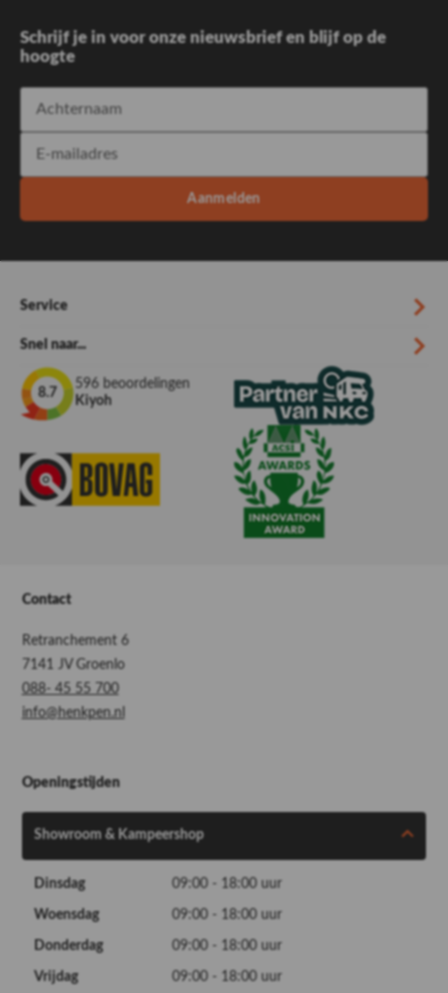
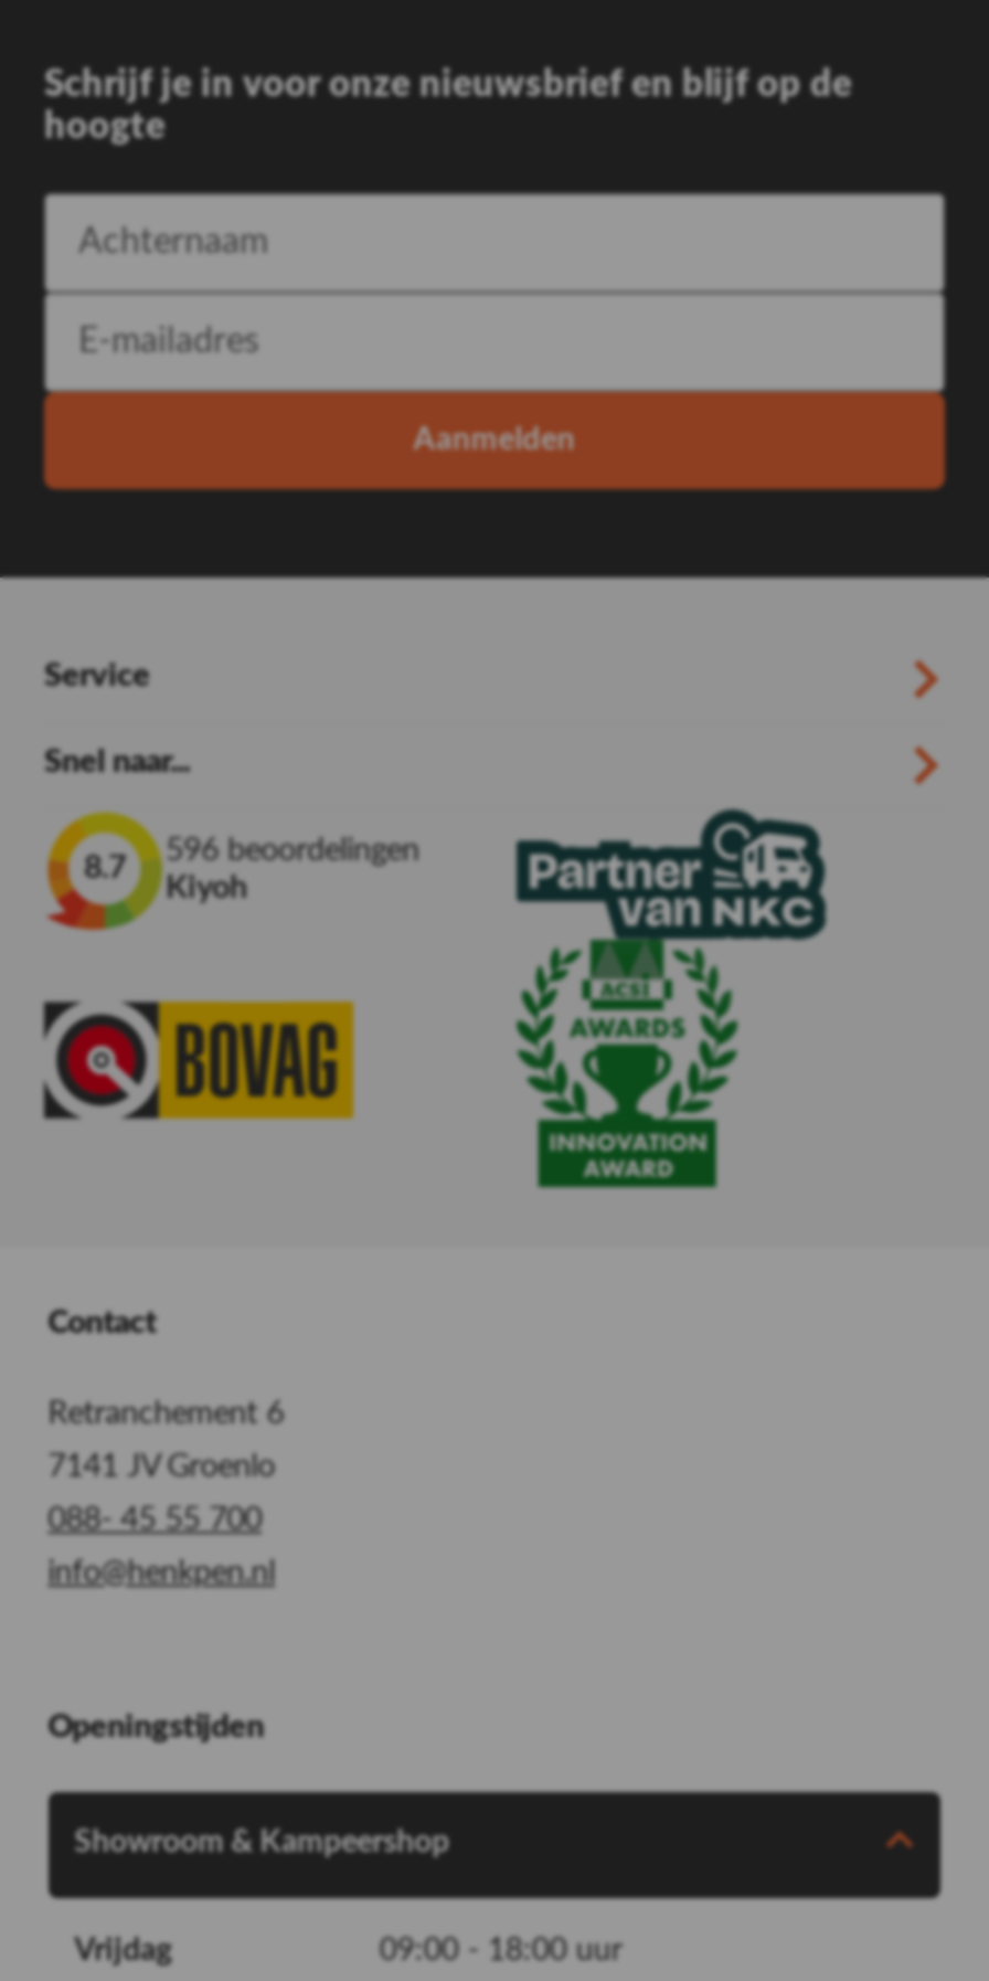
[34,877,282,953] Dinsdag | 09:00 - 18:00 uur | Woensdag | 09:00 - 18:00 uur | Donderdag | 09:00 - 18:00 uur -> none

